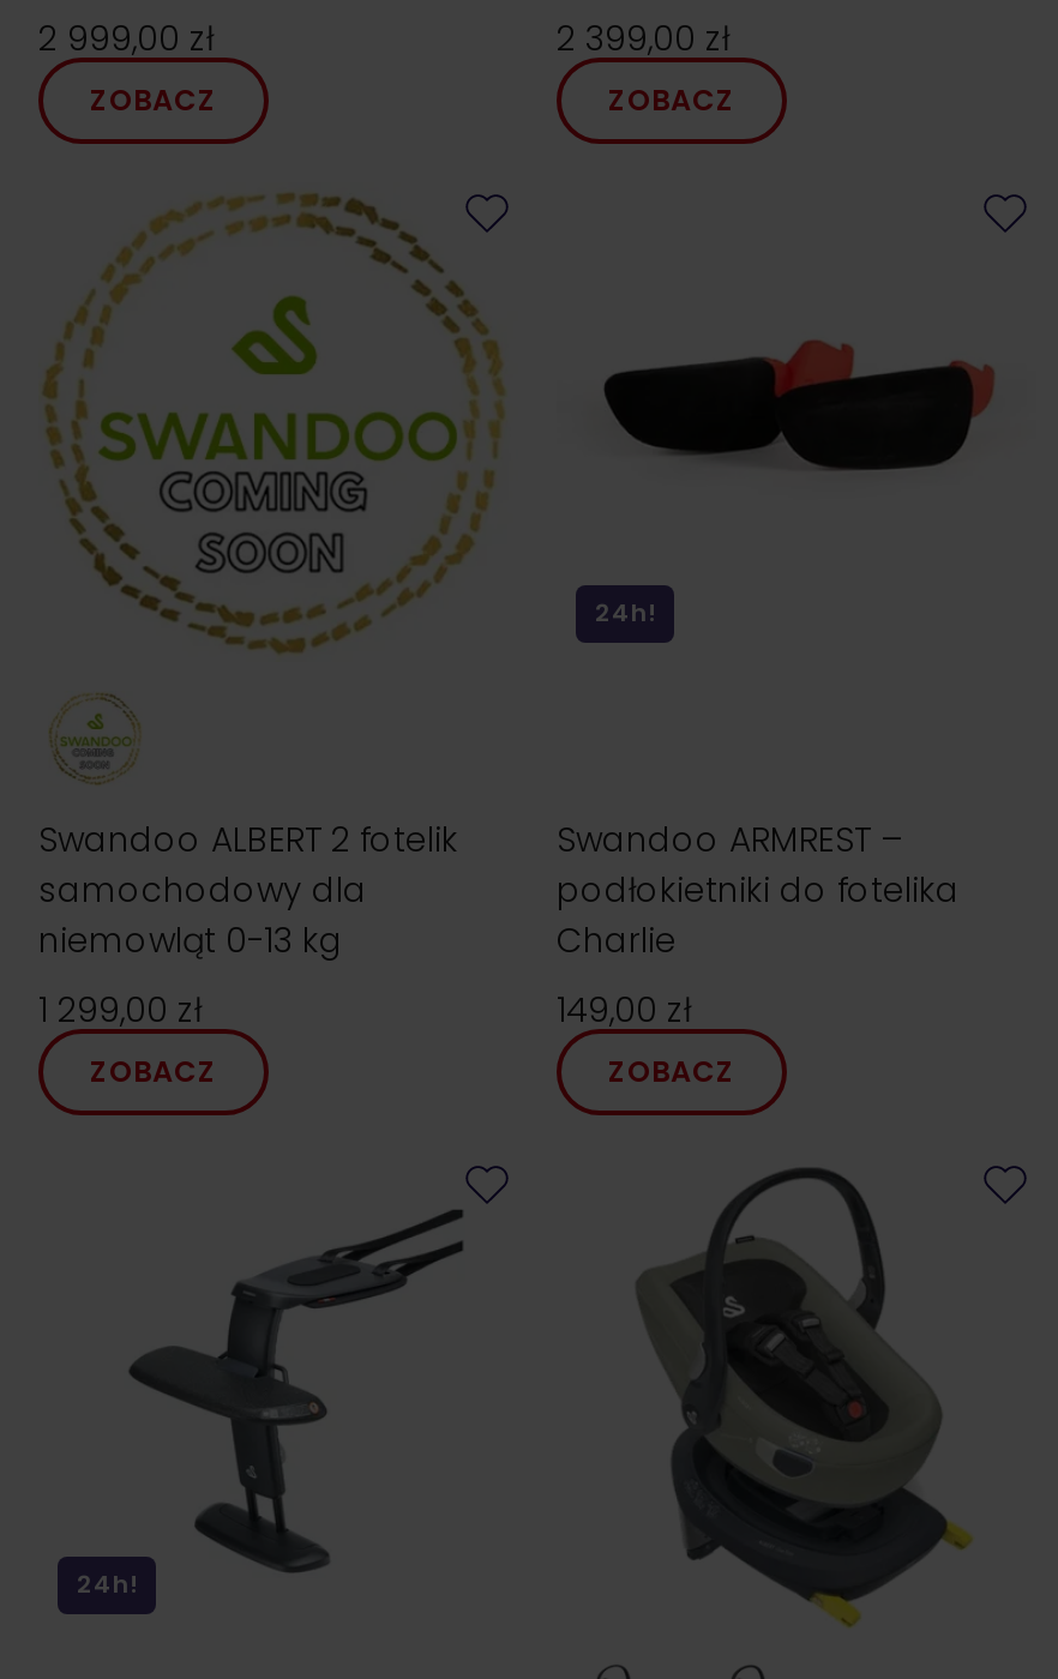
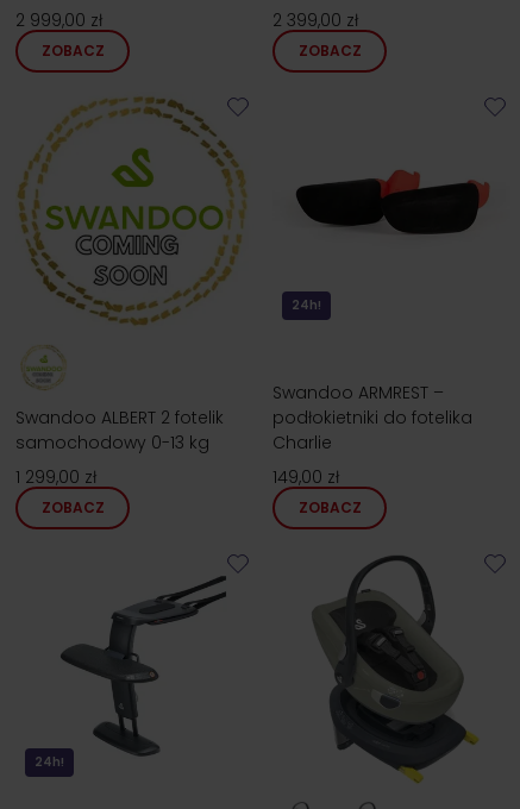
[38,866,367,964] samochodowy dla | niemowląt 0-13 kg -> [15,431,209,454] samochodowy 0-13 kg

